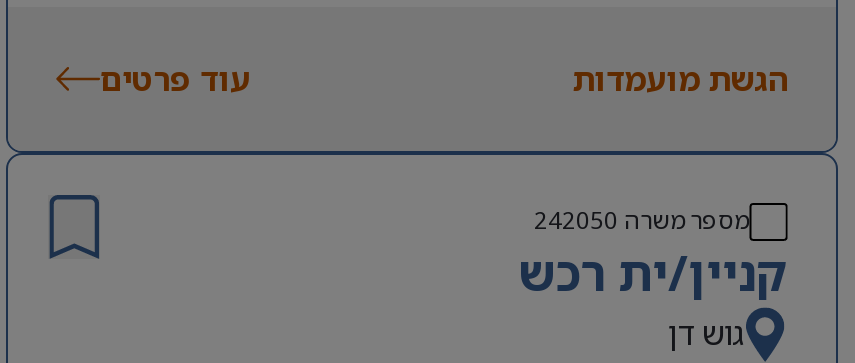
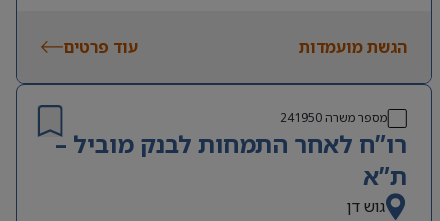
[518,204,788,305] מספר משרה 242050 | קניין/ית רכש -> [55,109,407,192] מספר משרה 241950 | רו”ח לאחר התמחות לבנק מוביל – | ת”א

